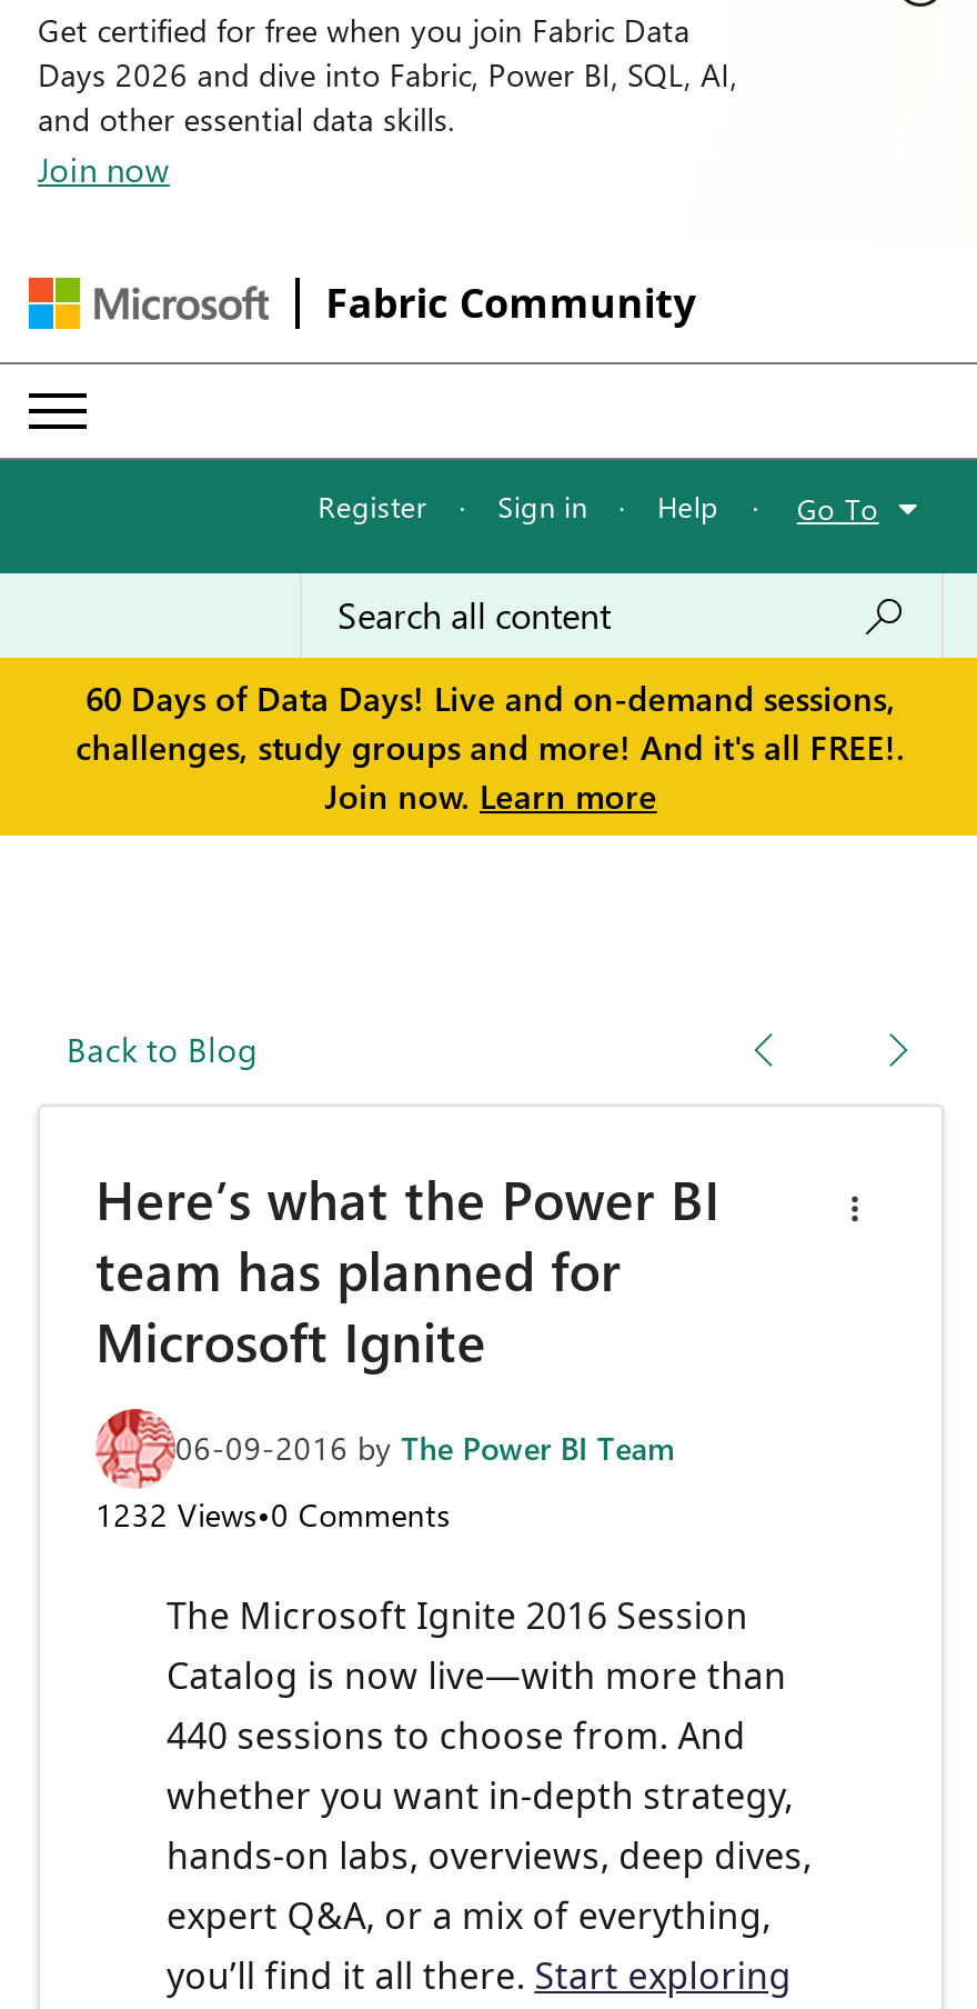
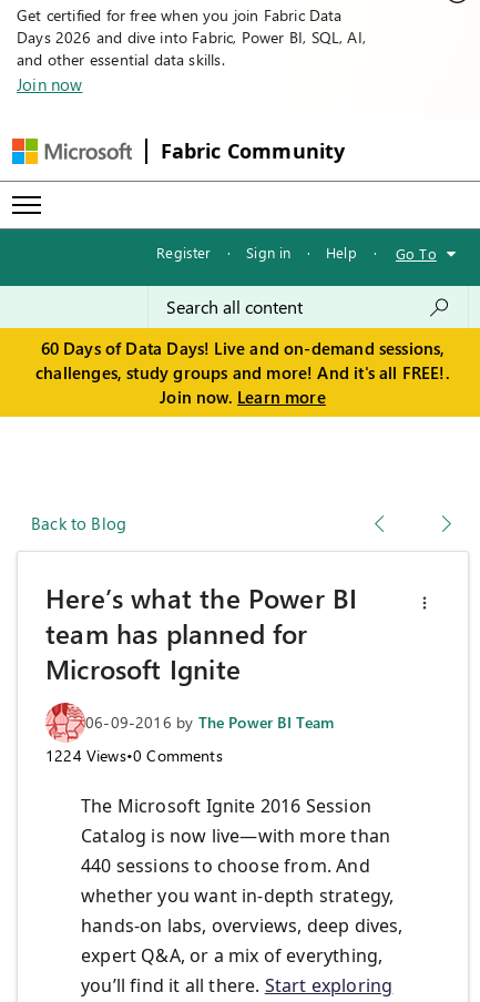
[95,1494,450,1537] 1232 Views•0 Comments -> [45,745,223,766] 1224 Views•0 Comments

